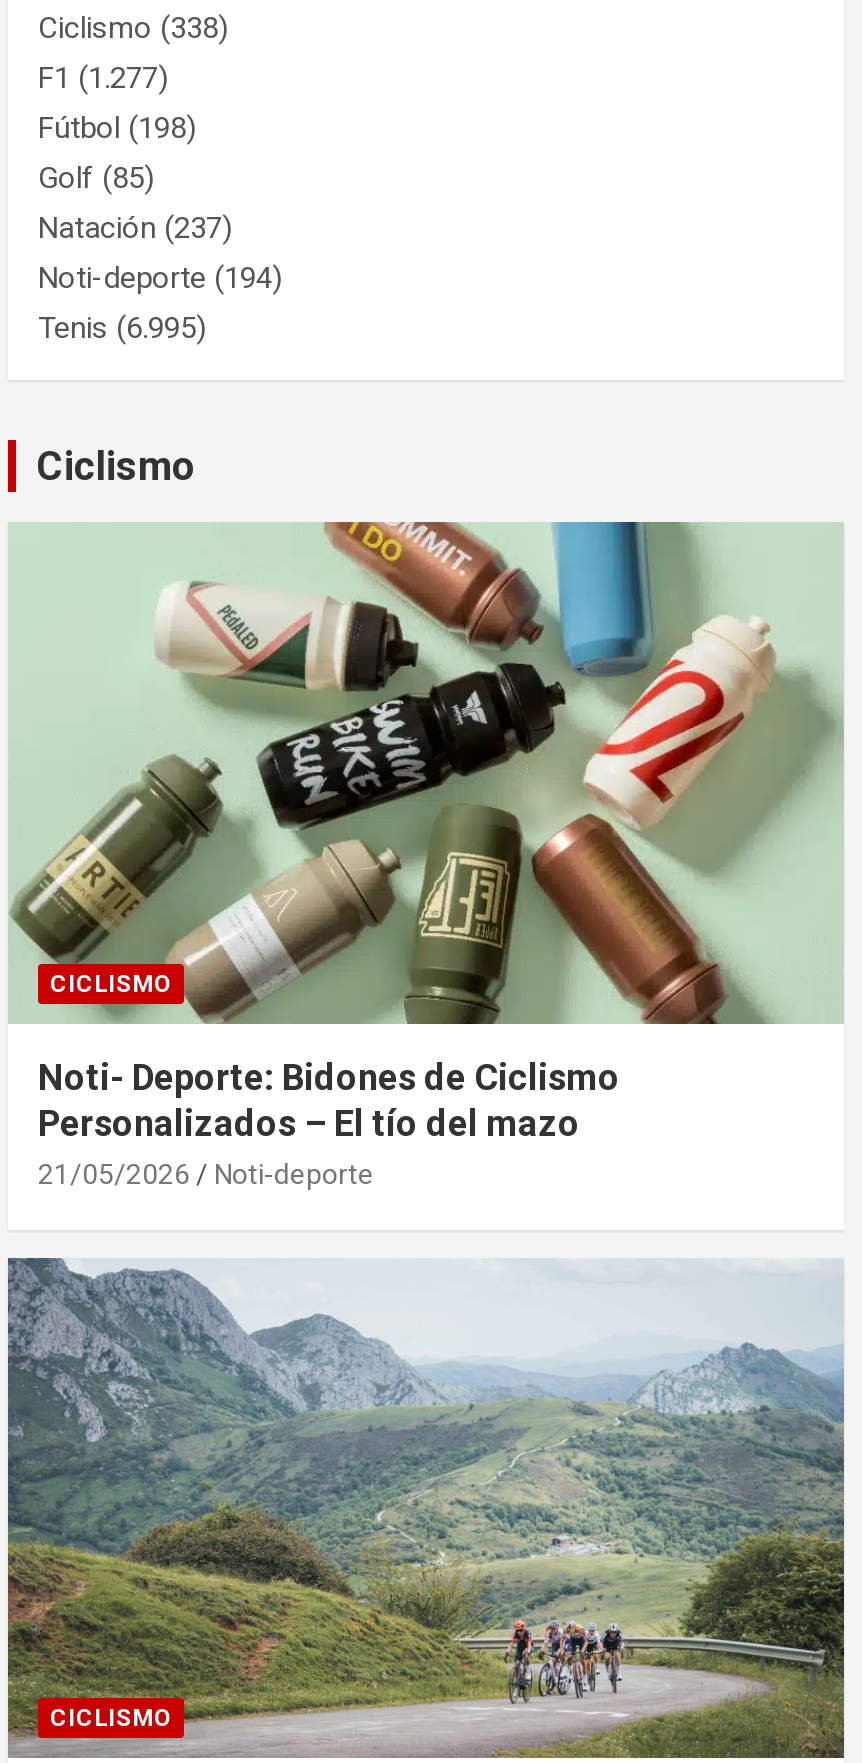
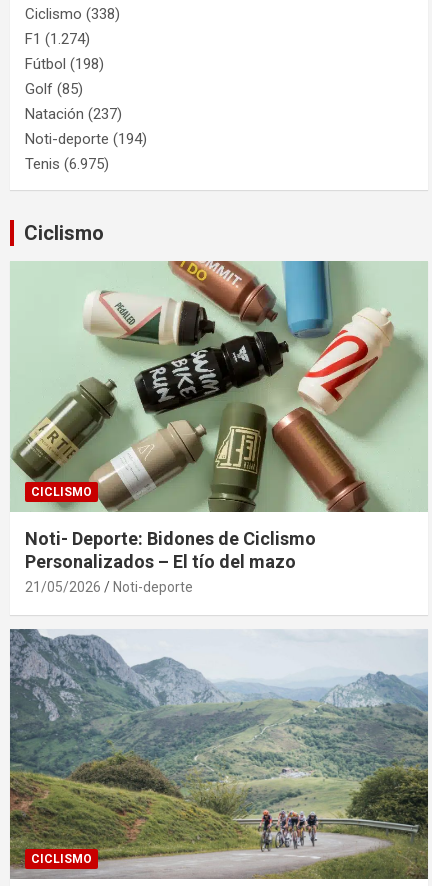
[38,60,168,96] F1 (1.277) -> [25,30,90,48] F1 (1.274)
[38,310,206,346] Tenis (6.995) -> [25,155,109,173] Tenis (6.975)

